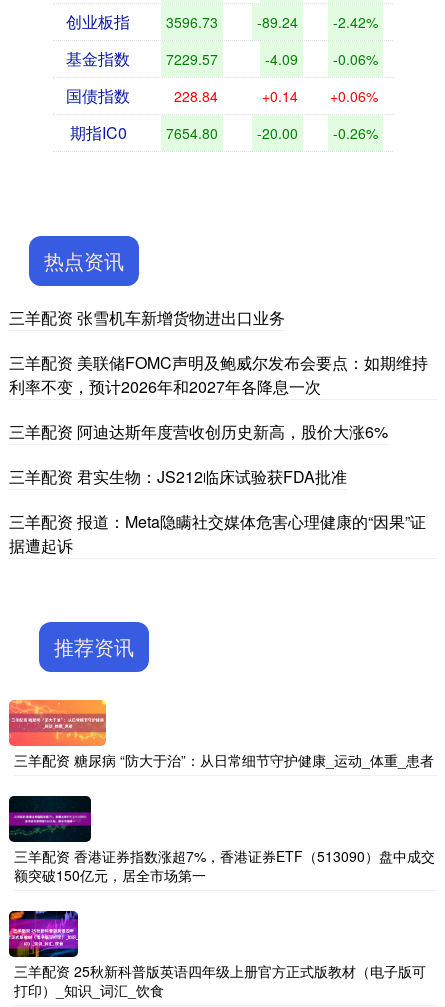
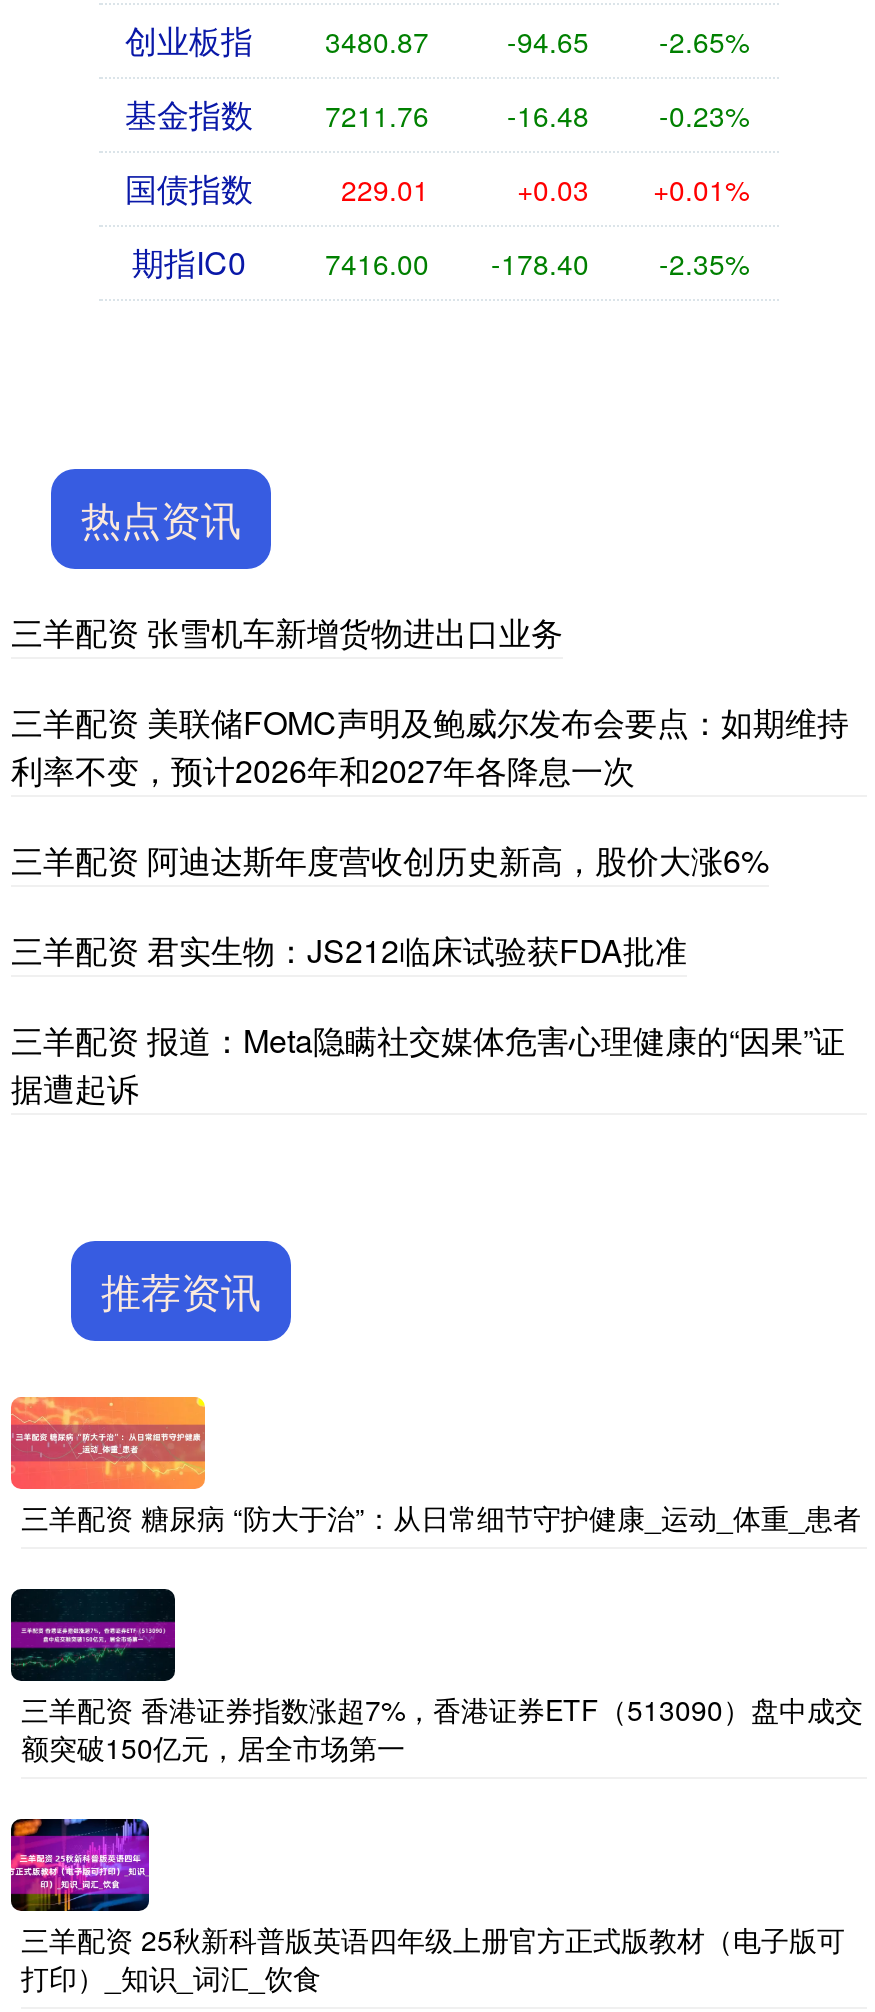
[166,12,218,32] 3596.73 -> [325,21,429,61] 3480.87
[257,12,298,32] -89.24 -> [507,21,589,61] -94.65
[333,12,378,32] -2.42% -> [659,21,749,61] -2.65%
[166,49,218,69] 7229.57 -> [325,95,429,135] 7211.76
[265,49,298,69] -4.09 -> [507,95,589,135] -16.48
[333,49,378,69] -0.06% -> [659,95,749,135] -0.23%
[174,86,218,106] 228.84 -> [341,169,429,209] 229.01
[262,86,298,106] +0.14 -> [517,169,589,209] +0.03
[330,86,378,106] +0.06% -> [653,169,749,209] +0.01%
[166,123,218,143] 7654.80 -> [325,243,429,283] 7416.00
[257,123,298,143] -20.00 -> [491,243,589,283] -178.40
[333,123,378,143] -0.26% -> [659,243,749,283] -2.35%

